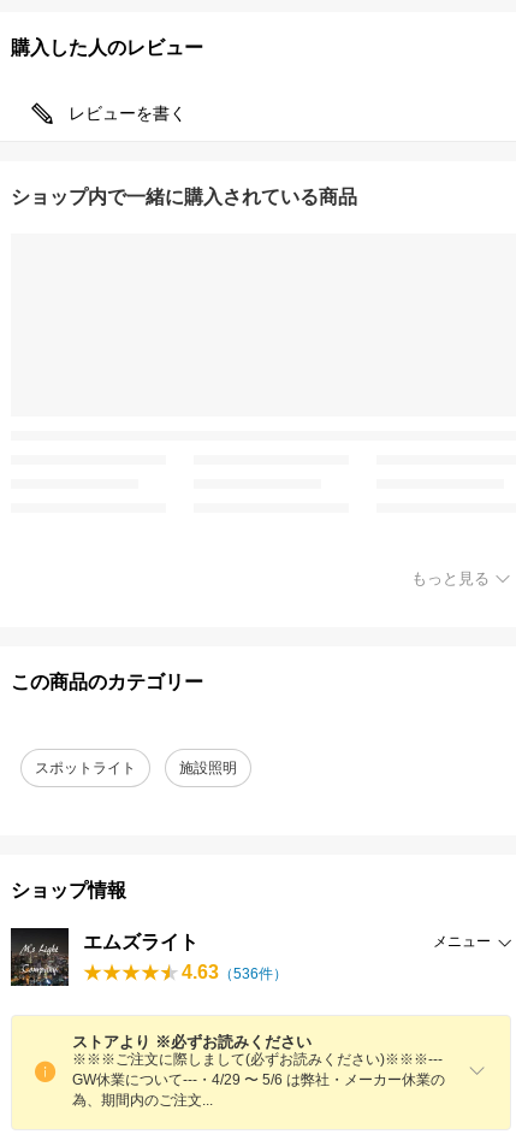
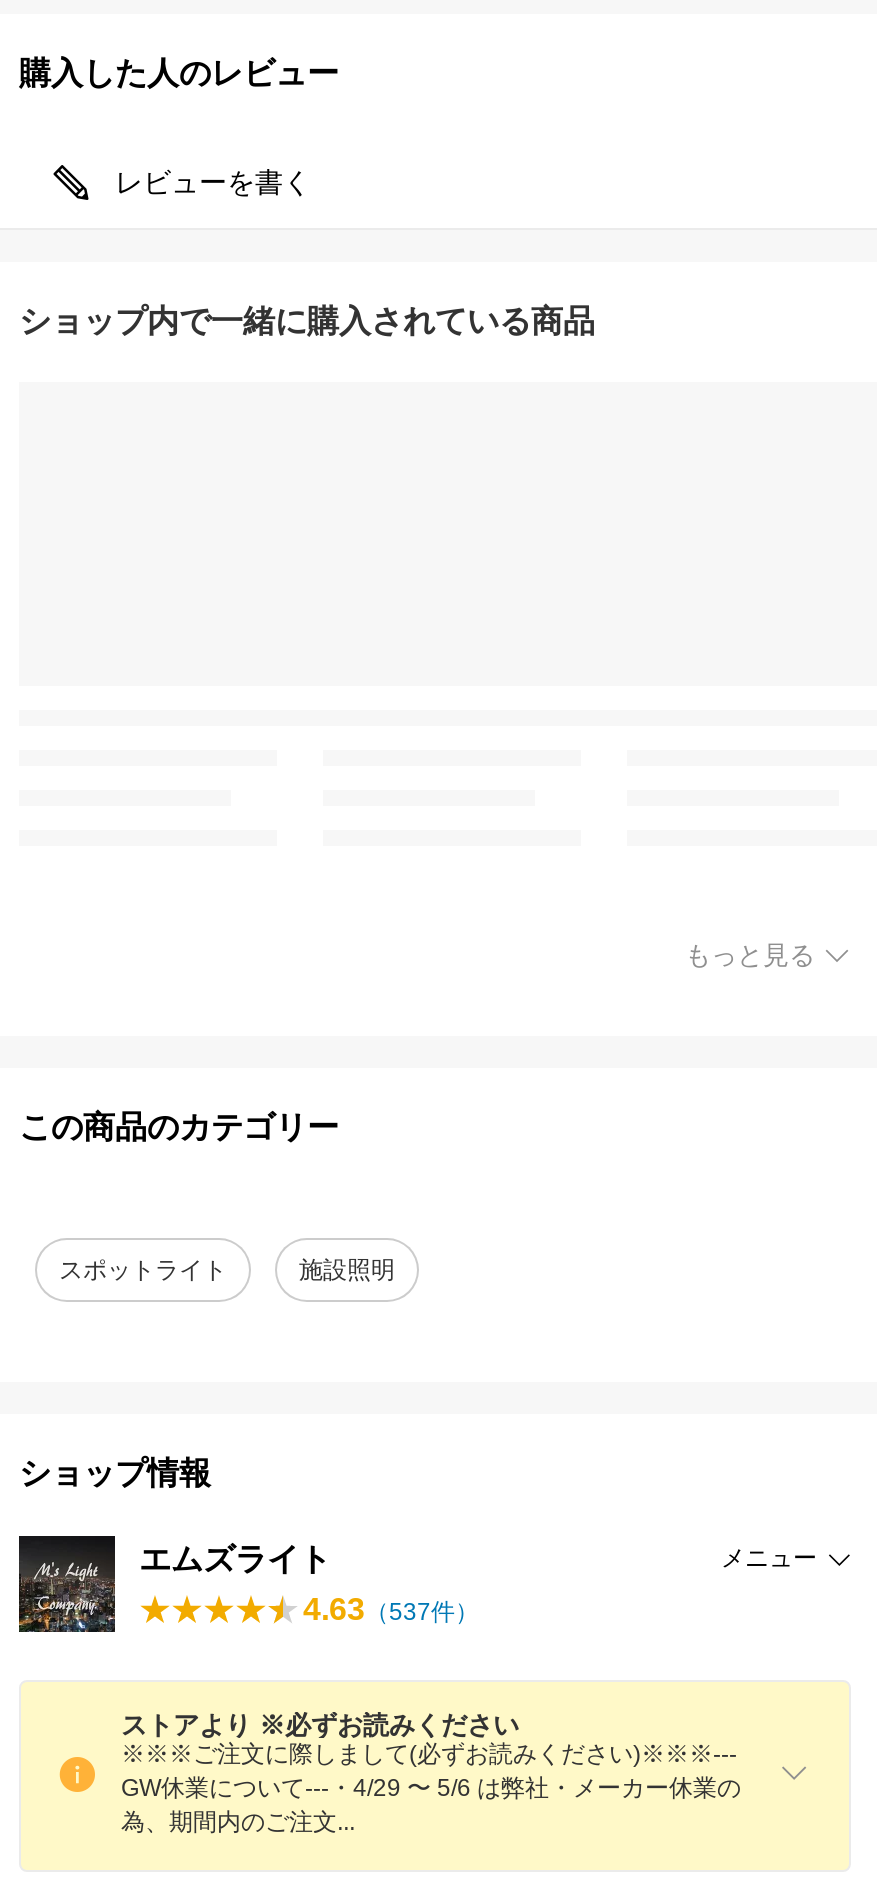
[182,962,287,982] 4.63（536件） -> [303,1592,479,1626] 4.63（537件）

